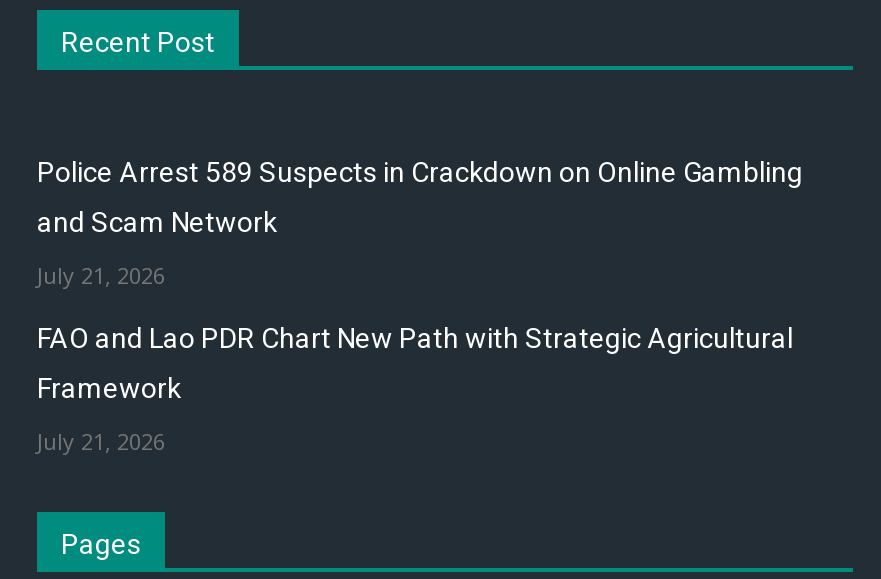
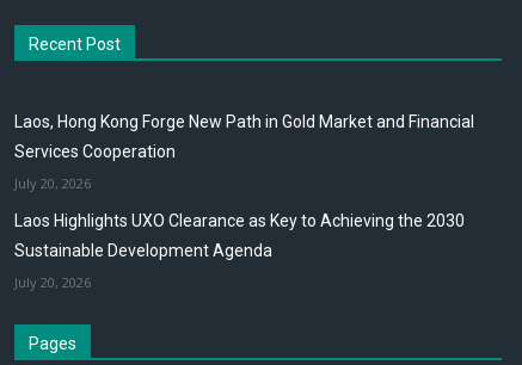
[37,157,803,189] Police Arrest 589 Suspects in Crackdown on Online Gambling -> [14,113,474,132] Laos, Hong Kong Forge New Path in Gold Market and Financial
[37,207,277,239] and Scam Network -> [14,142,176,162] Services Cooperation
[37,261,165,291] July 21, 2026 -> [14,175,91,193] July 20, 2026
[37,323,793,355] FAO and Lao PDR Chart New Path with Strategic Agricultural -> [14,212,465,231] Laos Highlights UXO Clearance as Key to Achieving the 2030
[37,373,181,405] Framework -> [14,241,272,261] Sustainable Development Agenda
[37,427,165,457] July 21, 2026 -> [14,274,91,292] July 20, 2026

